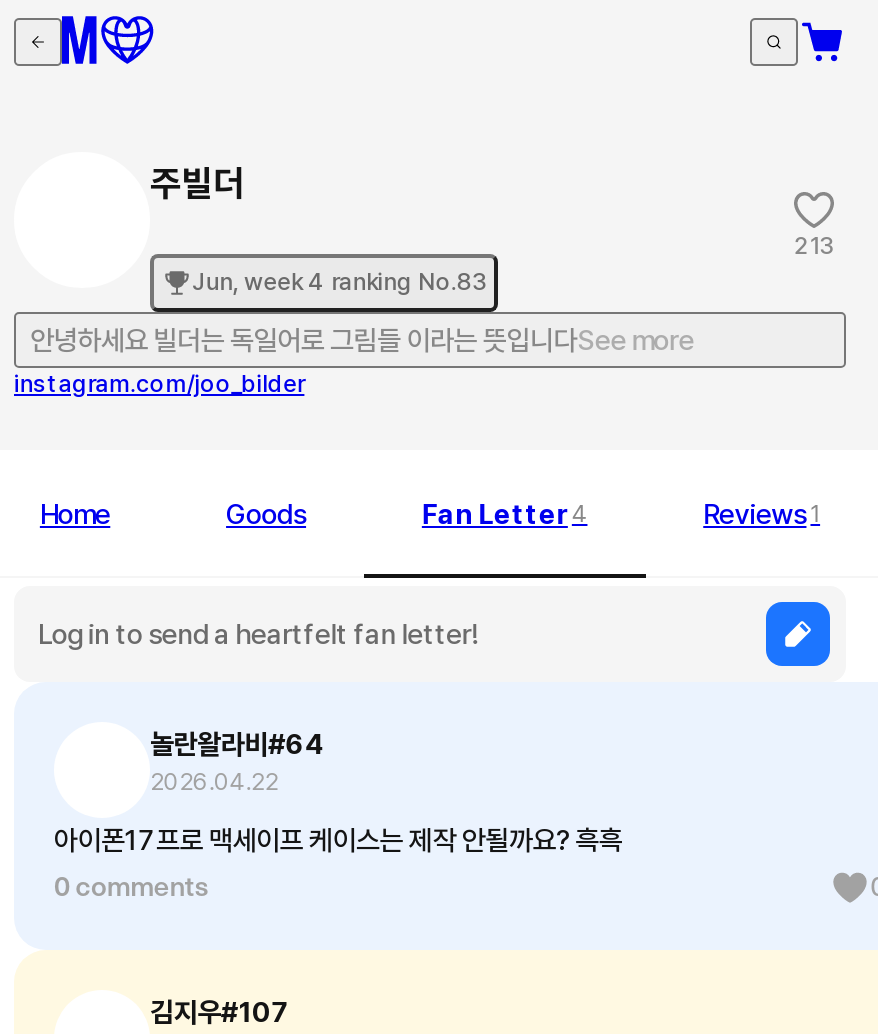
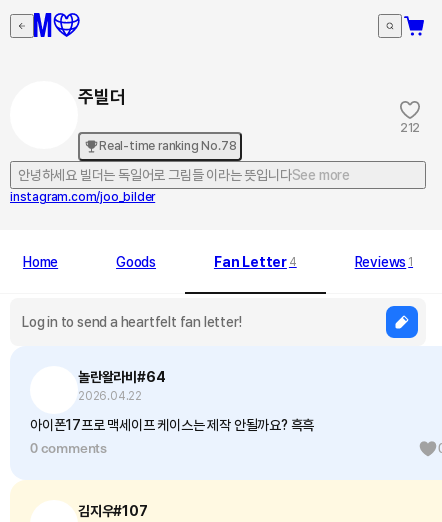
[795,231,833,259] 213 -> [400,120,420,134] 212
[192,268,486,296] Jun, week 4 ranking No.83 -> [99,139,236,153] Real-time ranking No.78

